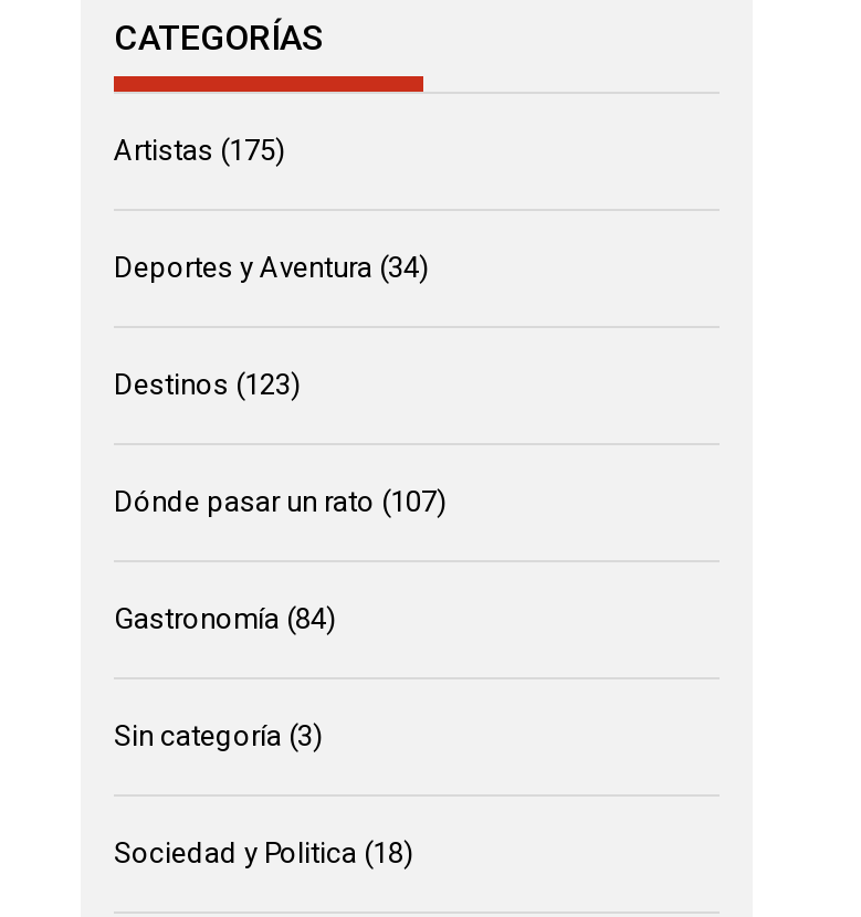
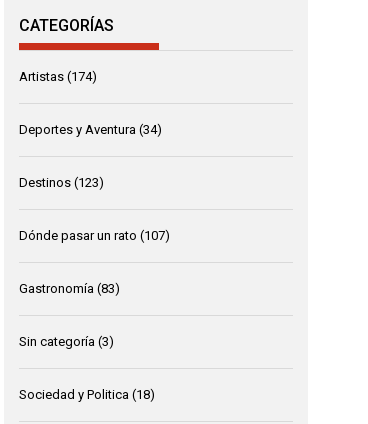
[114,134,286,167] Artistas (175) -> [19,69,97,84] Artistas (174)
[114,602,337,635] Gastronomía (84) -> [19,281,120,296] Gastronomía (83)

